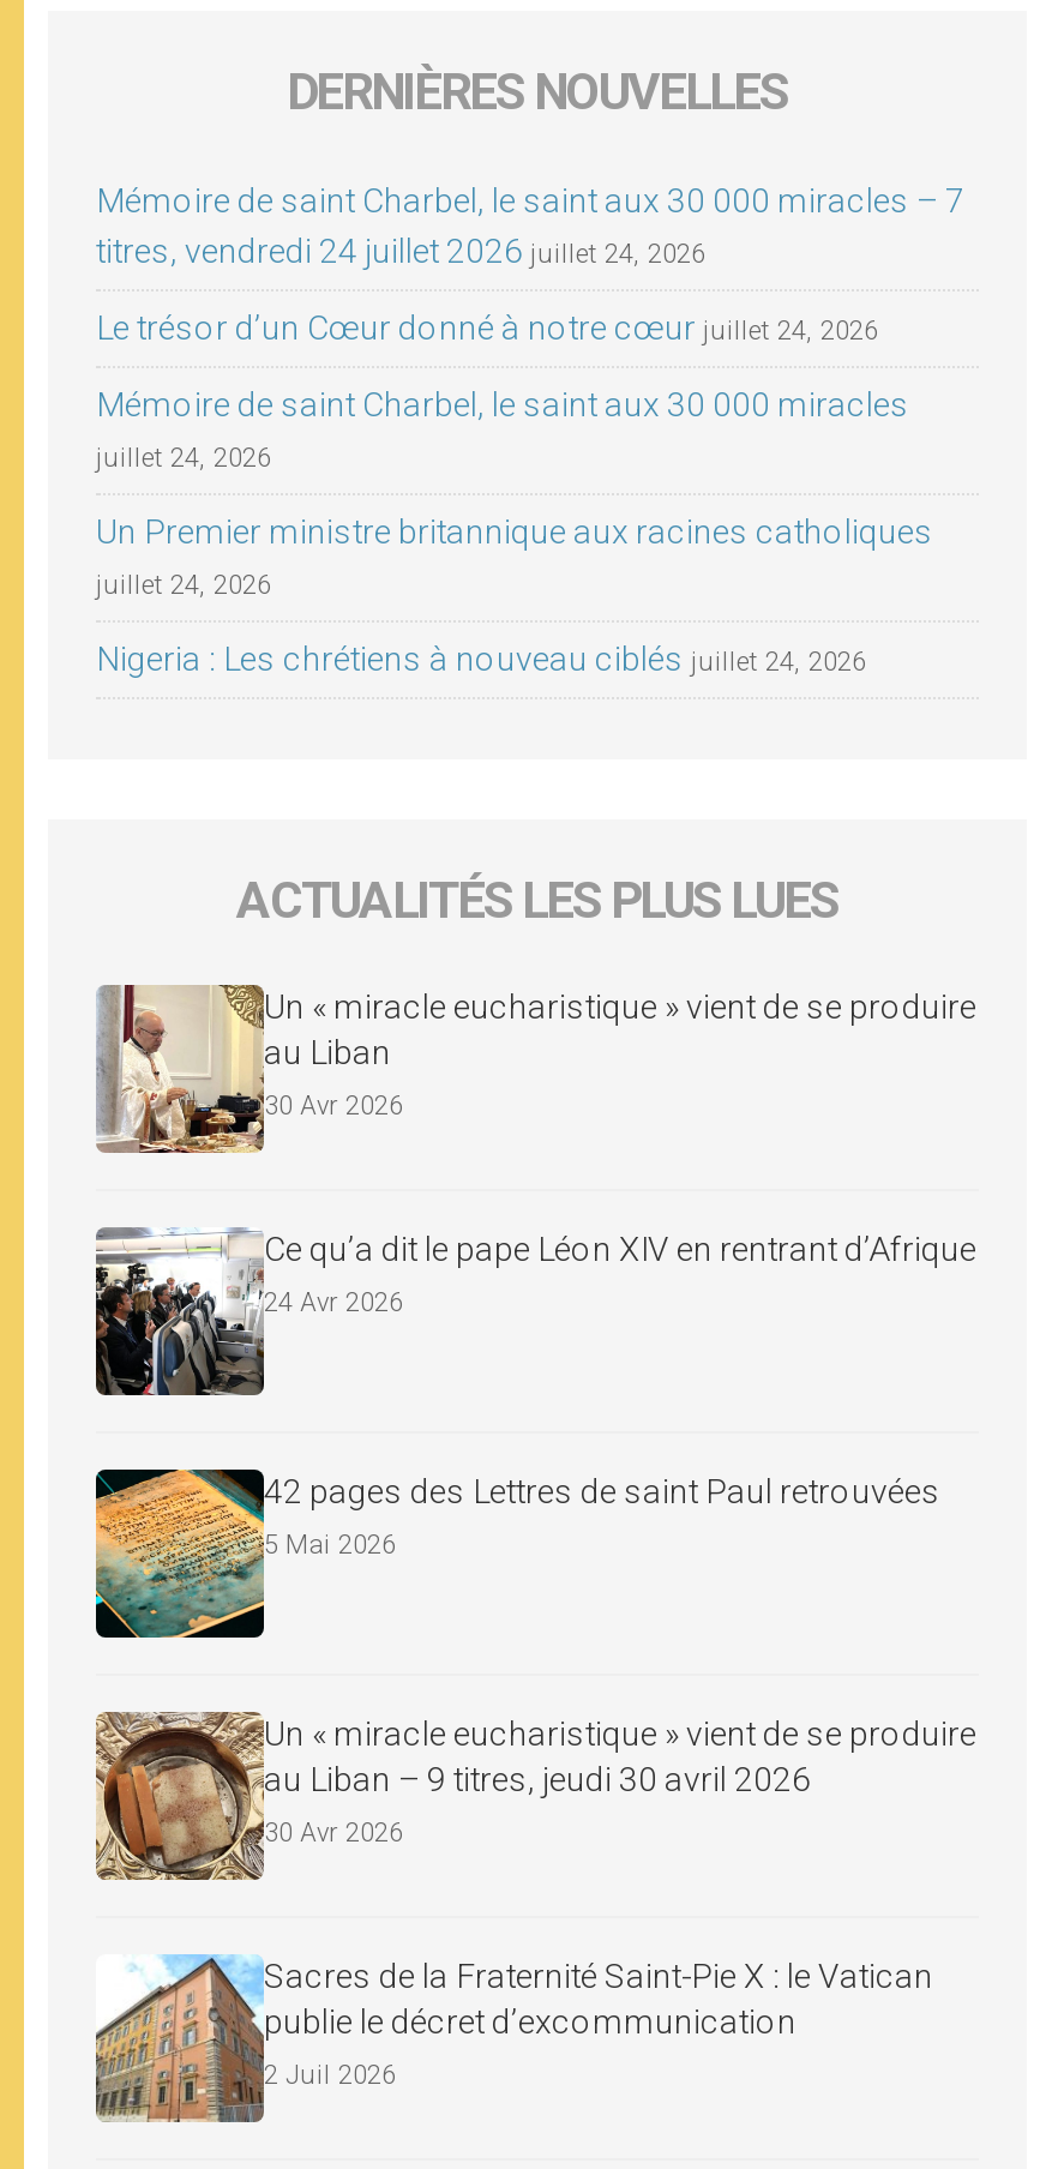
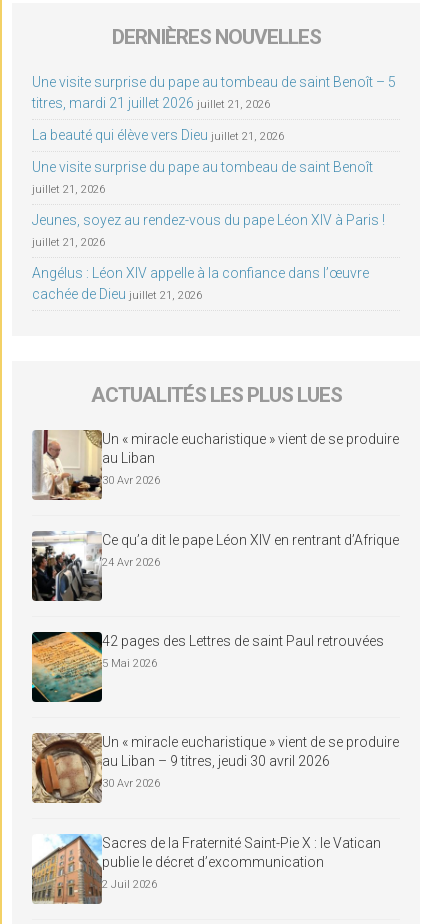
[96,181,964,269] Mémoire de saint Charbel, le saint aux 30 000 miracles – 7 | titres, vendredi 24 juillet 2026 juillet 24, 2026 -> [32,74,396,111] Une visite surprise du pape au tombeau de saint Benoît – 5 | titres, mardi 21 juillet 2026 juillet 21, 2026
[96,308,878,346] Le trésor d’un Cœur donné à notre cœur juillet 24, 2026 -> [32,127,284,143] La beauté qui élève vers Dieu juillet 21, 2026
[96,385,909,423] Mémoire de saint Charbel, le saint aux 30 000 miracles -> [32,159,373,175] Une visite surprise du pape au tombeau de saint Benoît
[96,442,271,473] juillet 24, 2026 -> [32,183,105,196] juillet 21, 2026
[96,512,933,550] Un Premier ministre britannique aux racines catholiques -> [32,212,385,228] Jeunes, soyez au rendez-vous du pape Léon XIV à Paris !
[96,569,271,601] juillet 24, 2026 -> [32,236,105,249] juillet 21, 2026
[96,639,866,677] Nigeria : Les chrétiens à nouveau ciblés juillet 24, 2026 -> [32,265,369,302] Angélus : Léon XIV appelle à la confiance dans l’œuvre | cachée de Dieu juillet 21, 2026

